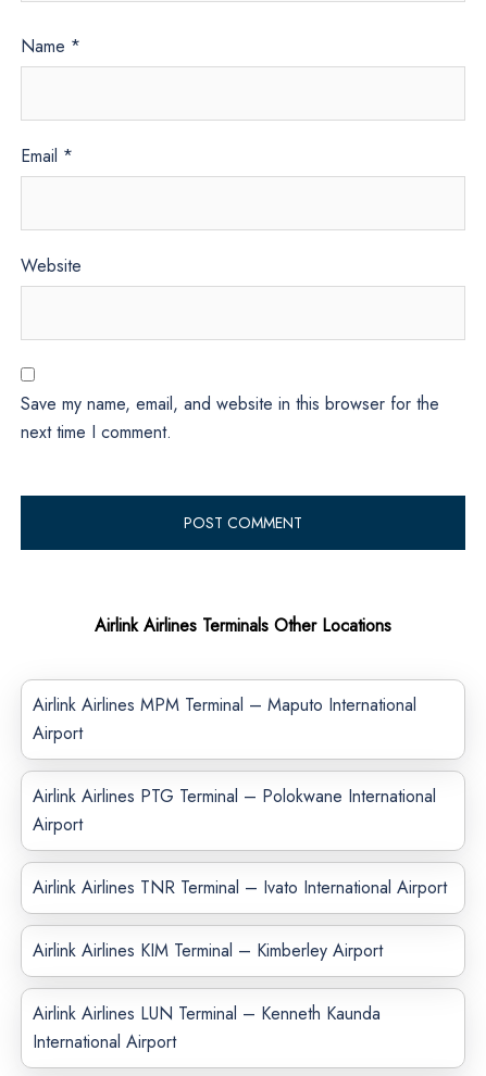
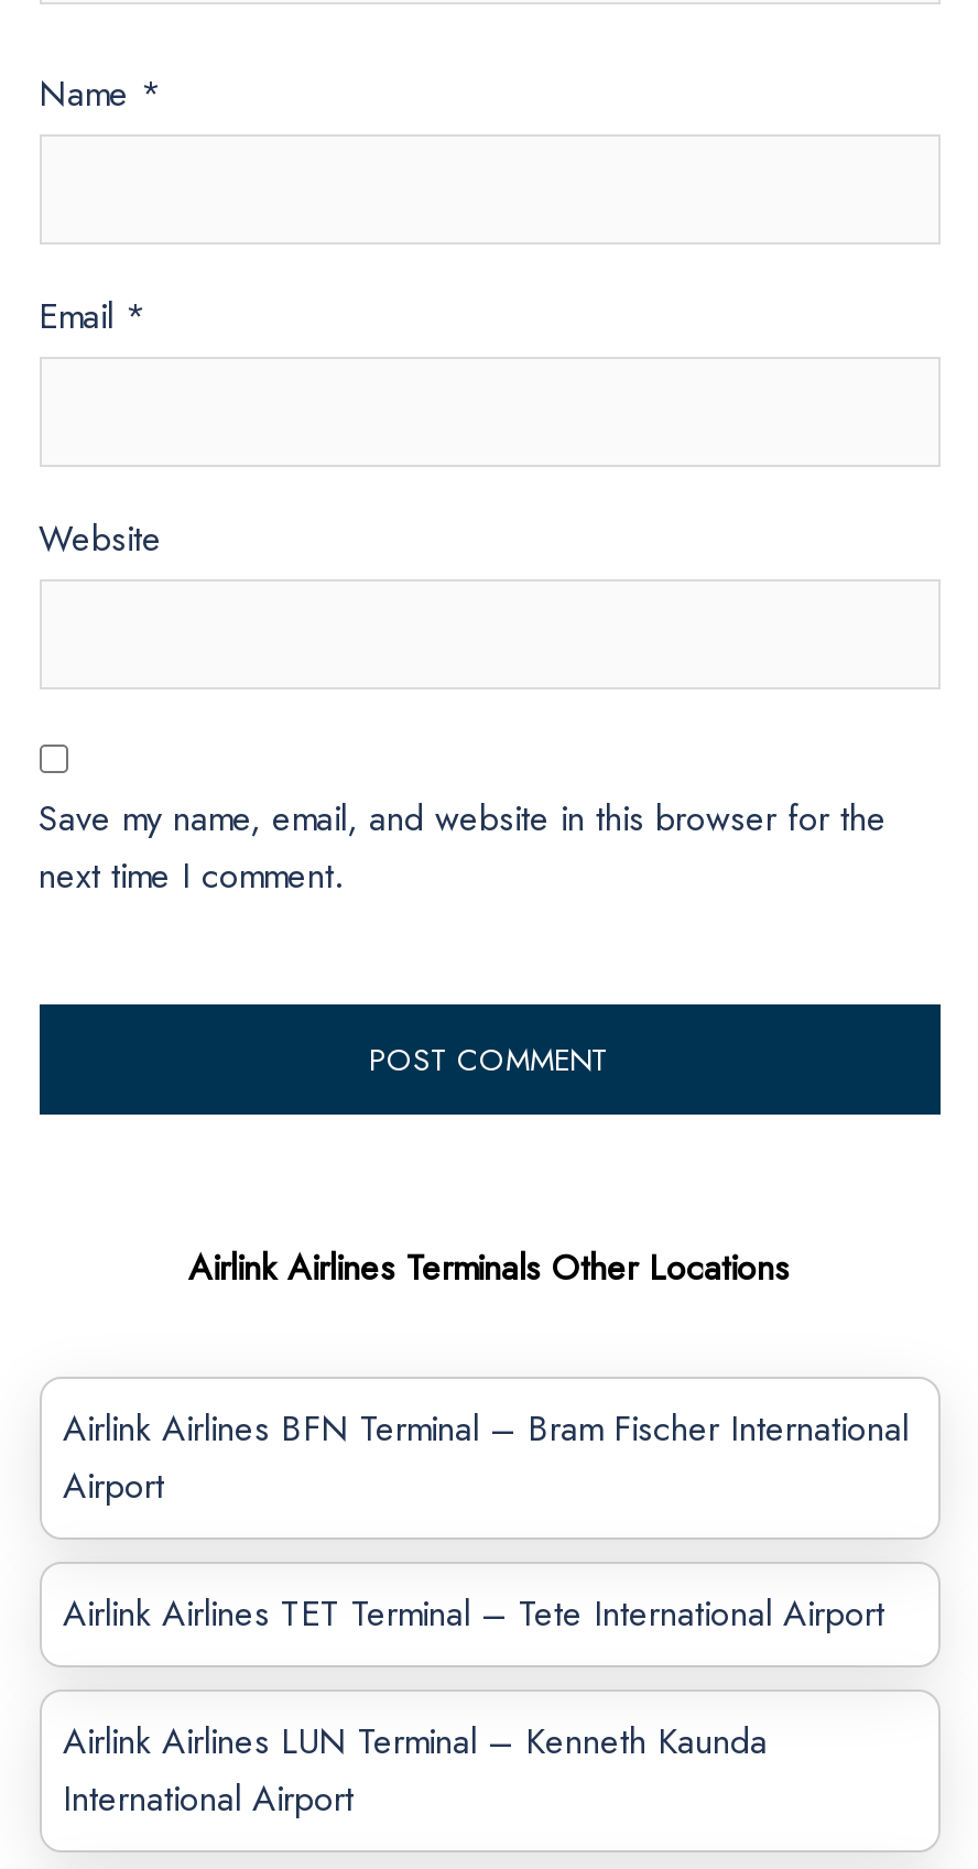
[32,693,416,718] Airlink Airlines MPM Terminal – Maputo International -> [63,1404,909,1455] Airlink Airlines BFN Terminal – Bram Fischer International
[32,784,446,963] Airlink Airlines PTG Terminal – Polokwane International | Airport | Airlink Airlines TNR Terminal – Ivato International Airport | Airlink Airlines KIM Terminal – Kimberley Airport -> [63,1589,884,1640] Airlink Airlines TET Terminal – Tete International Airport

